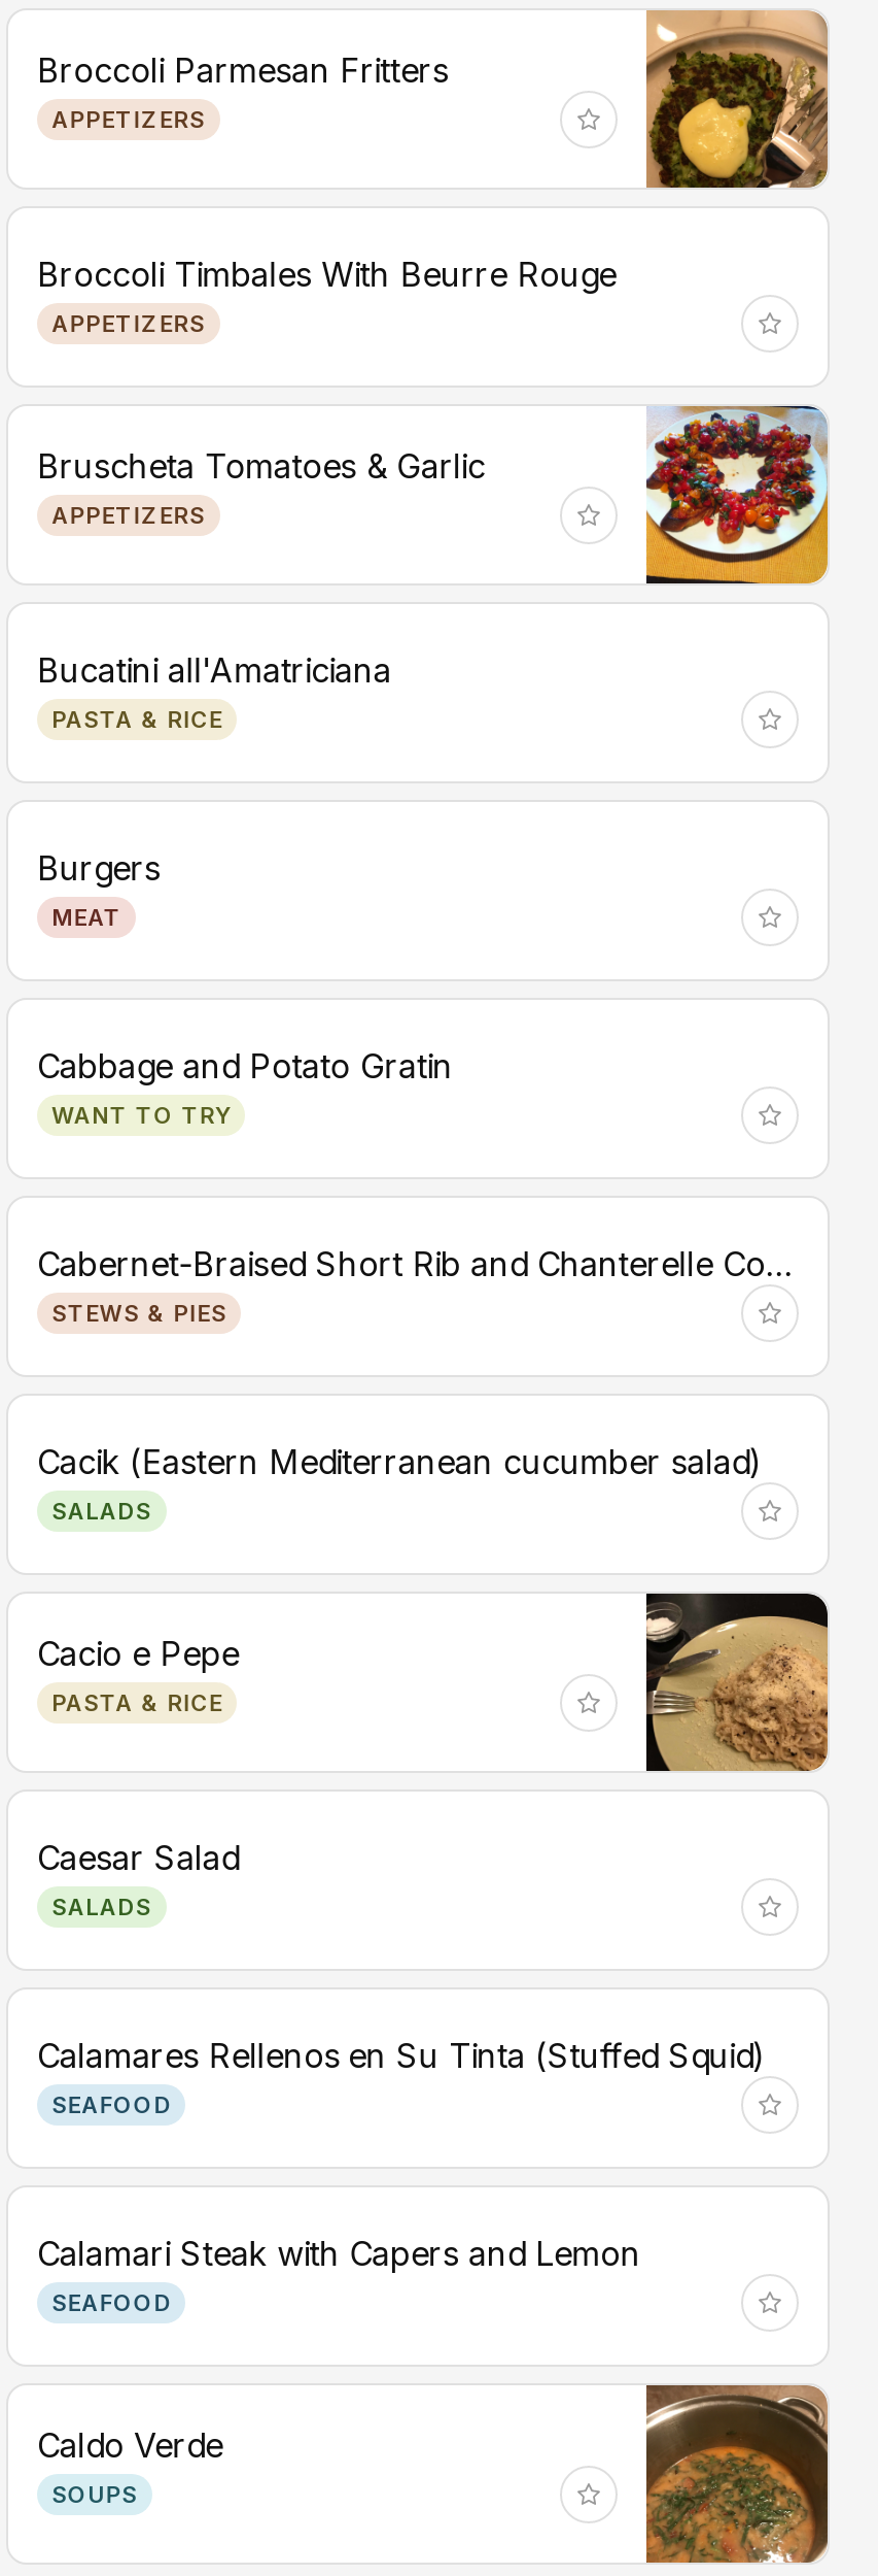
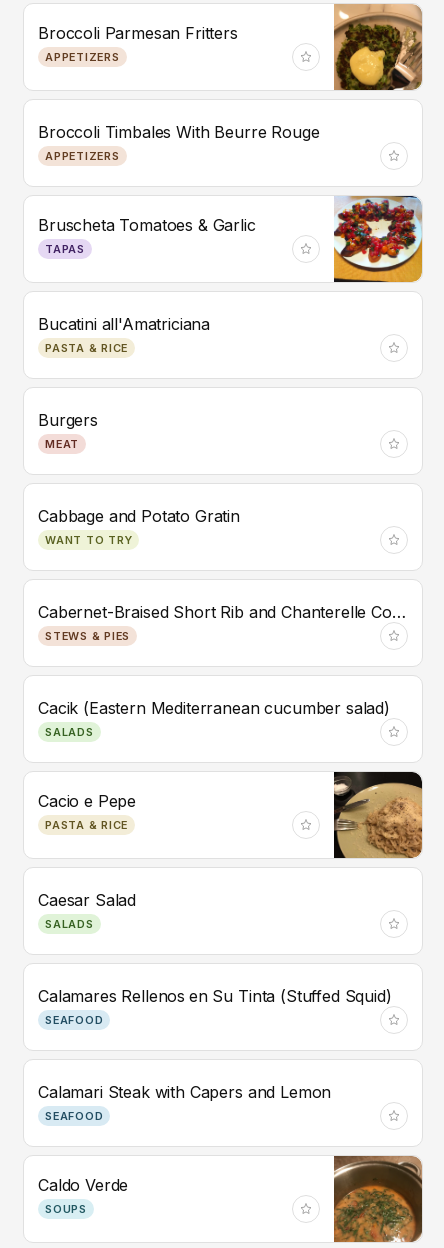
[51,501,205,530] APPETIZERS -> [45,242,85,256] TAPAS

